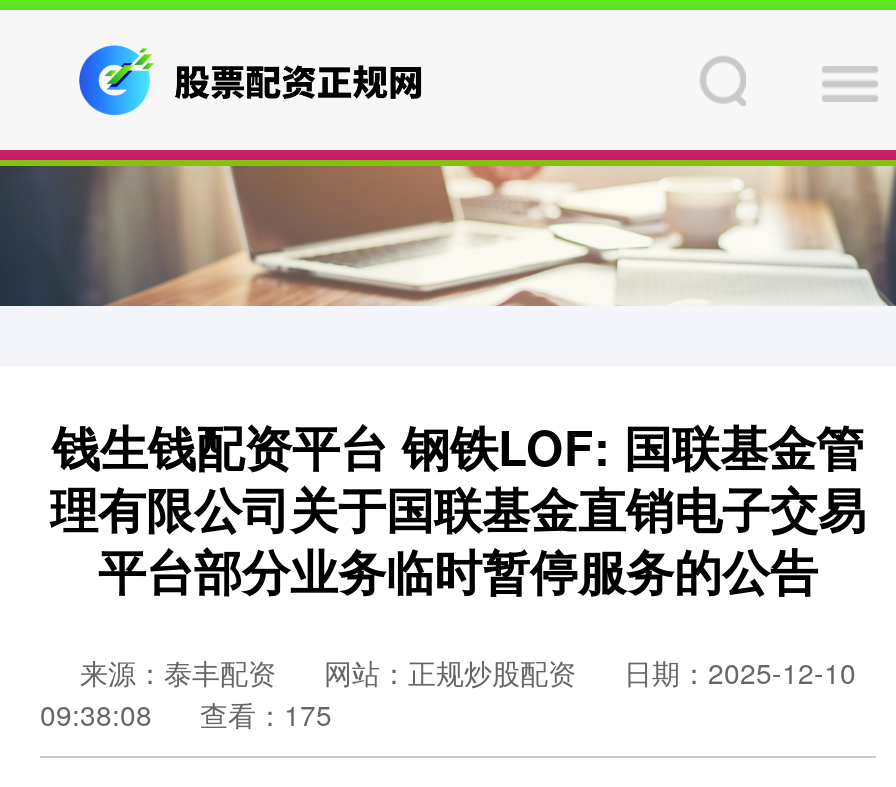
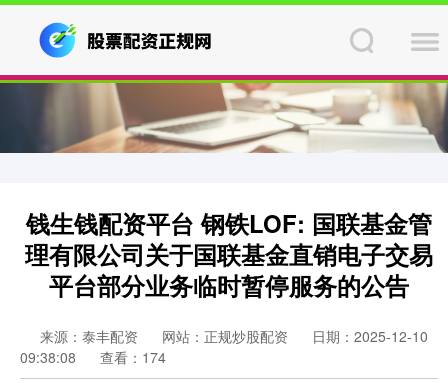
[40,694,332,734] 09:38:08 查看：175 -> [20,347,166,367] 09:38:08 查看：174

